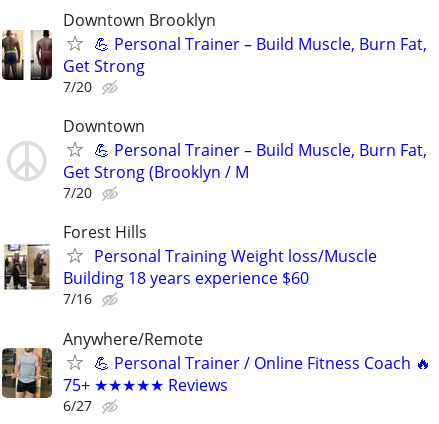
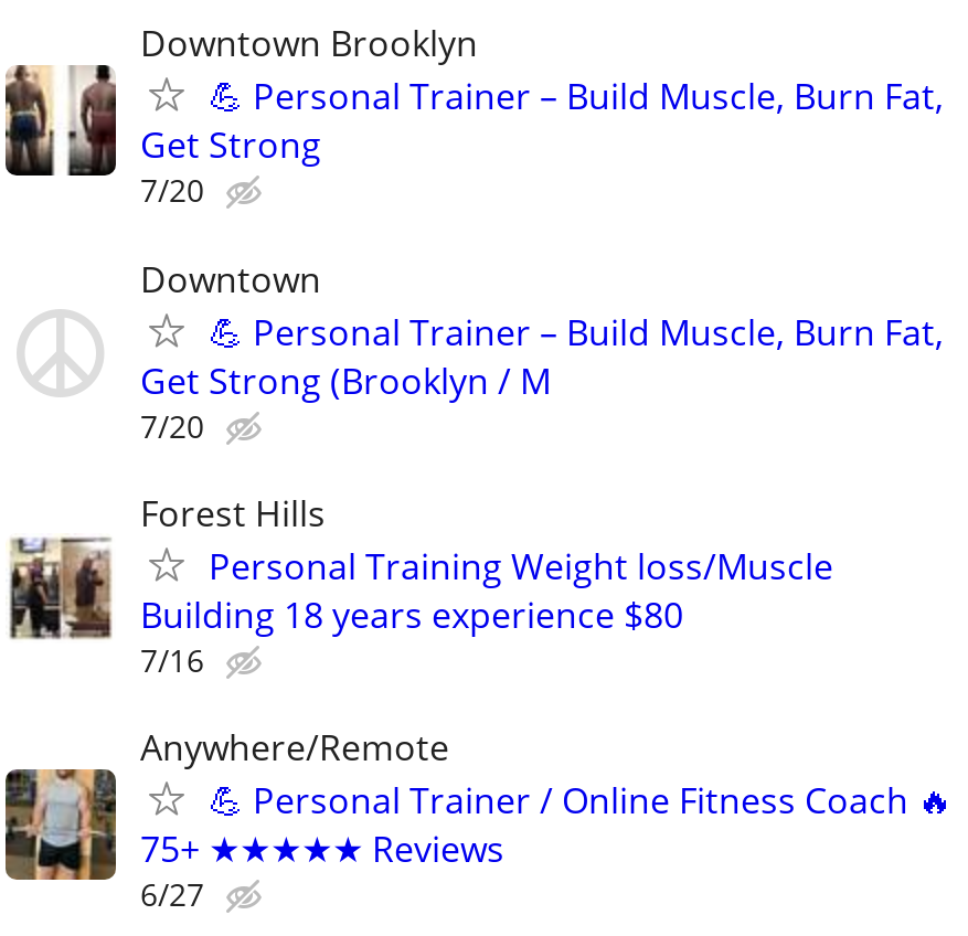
[63,267,309,289] Building 18 years experience $60 -> [140,590,683,639] Building 18 years experience $80

